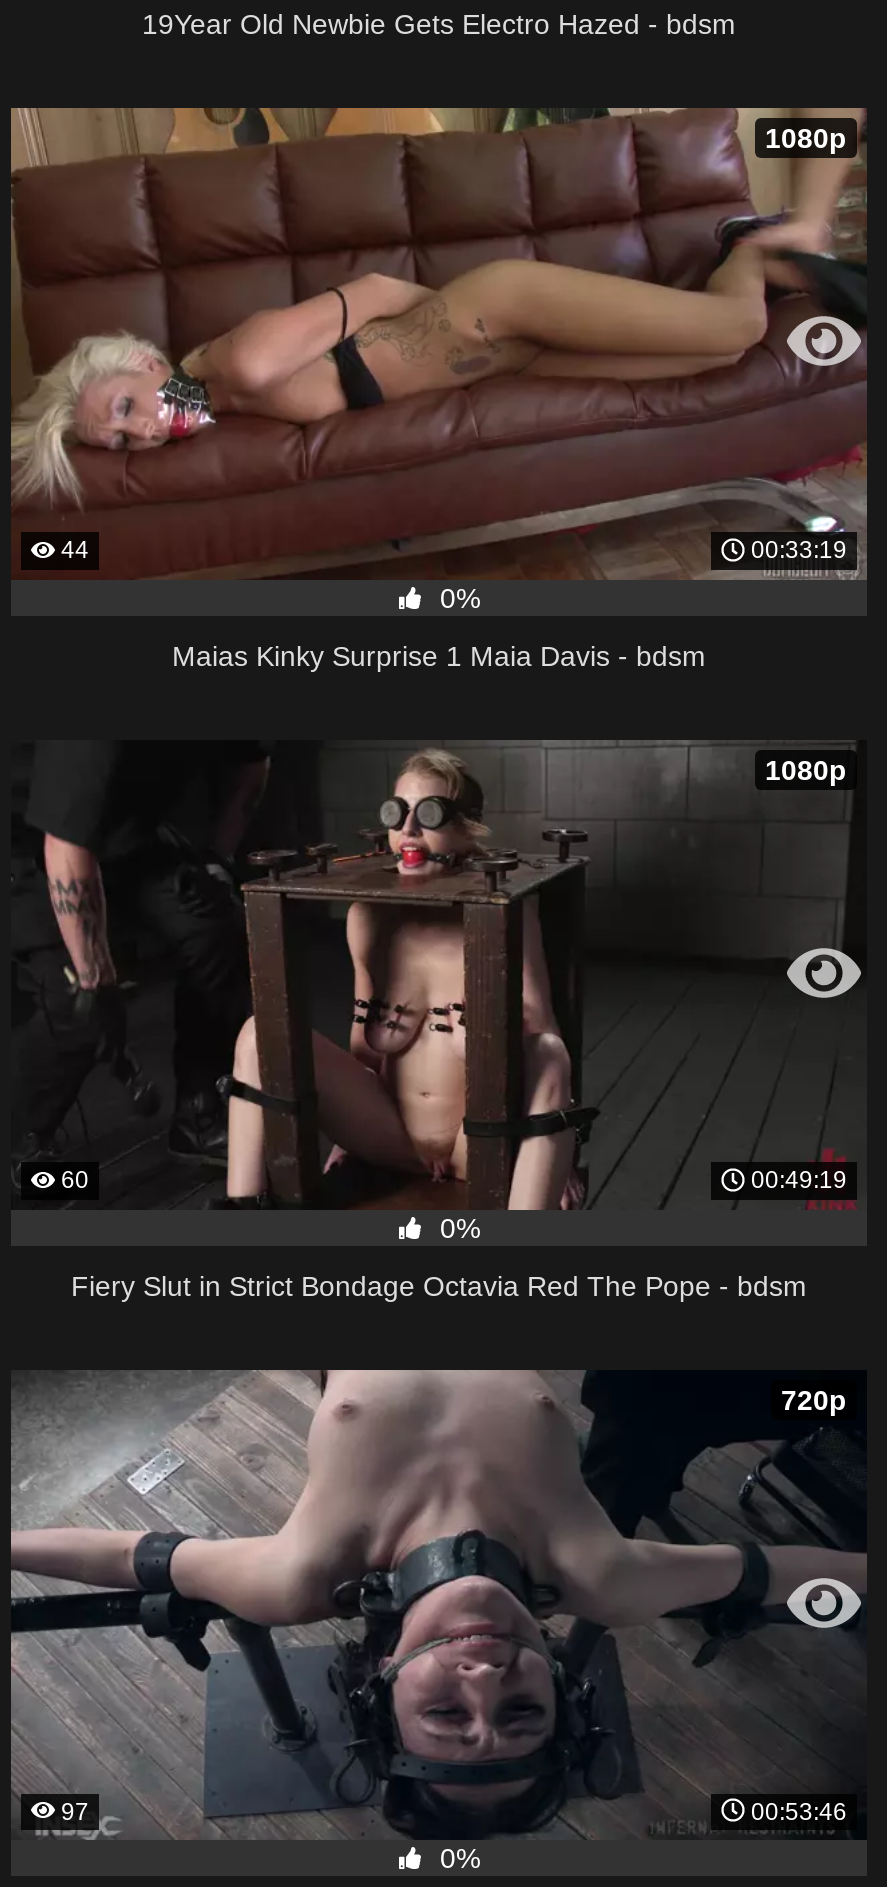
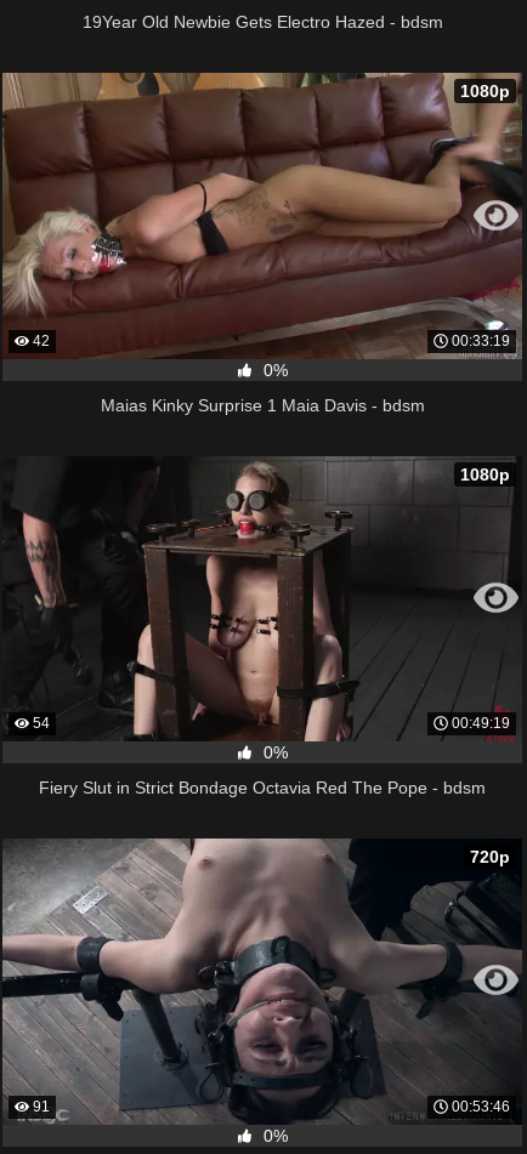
[55,536,89,564] 44 -> [29,332,50,349] 42
[55,1167,89,1195] 60 -> [29,715,50,732] 54
[55,1798,89,1826] 97 -> [29,1098,50,1115] 91

